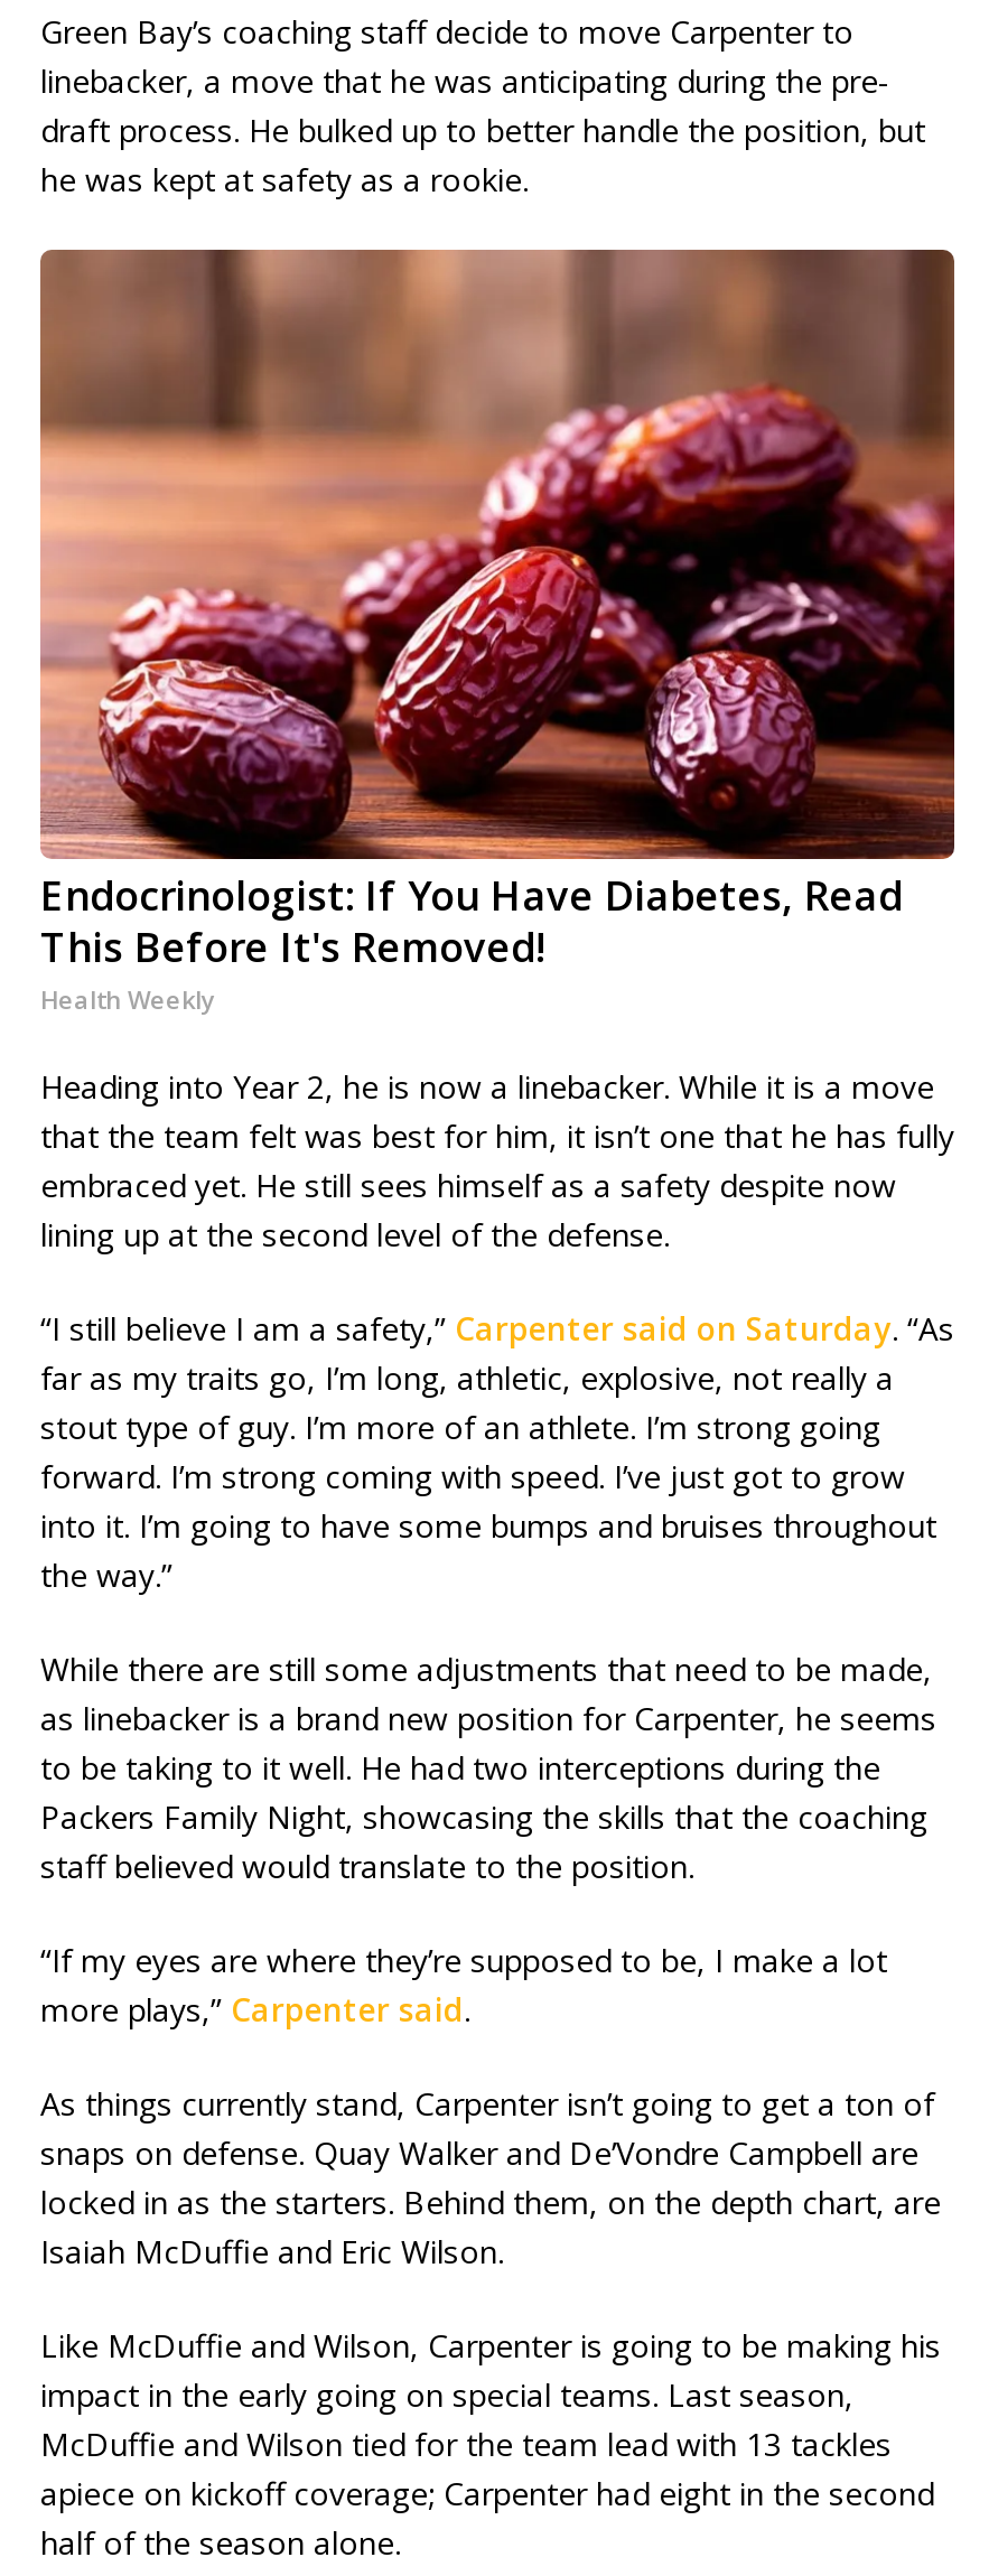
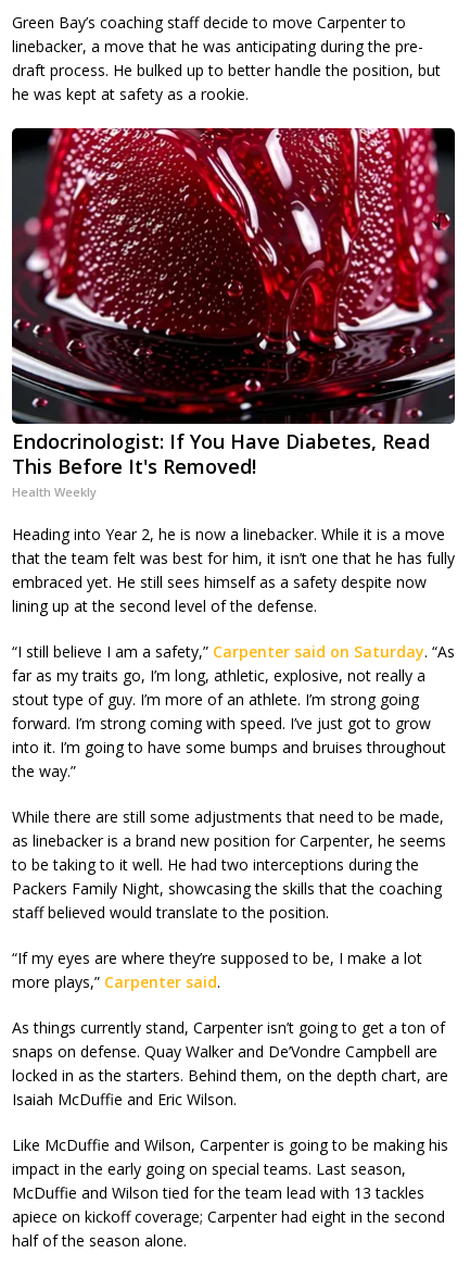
[38,248,957,861] [image] -> [11,127,456,425] [image]

